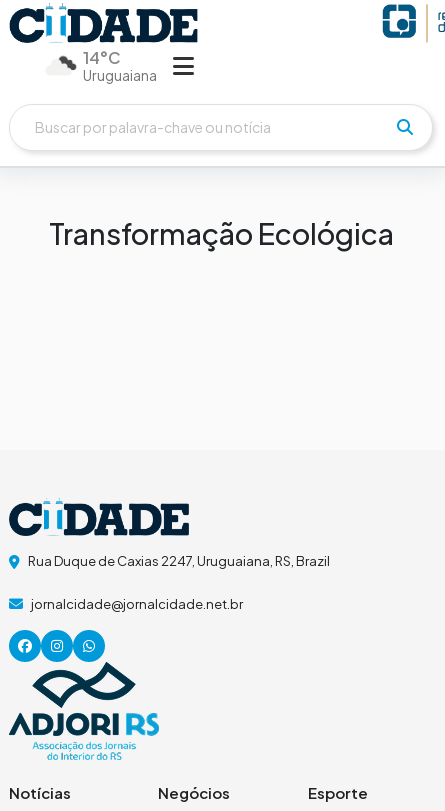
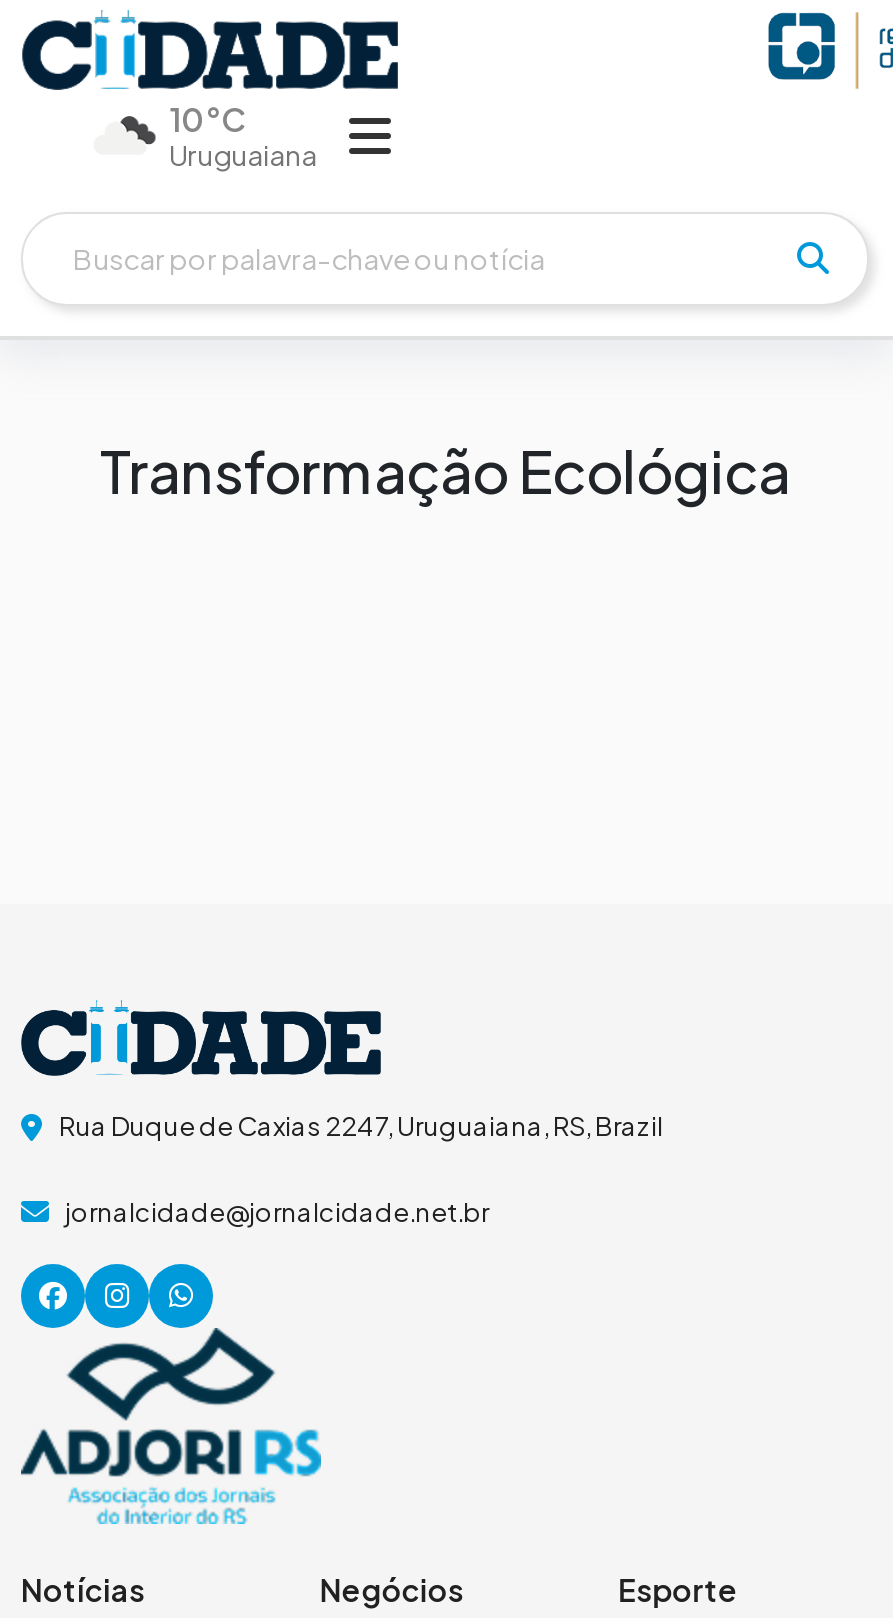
[83,47,121,68] 14°C -> [169,98,247,140] 10°C

